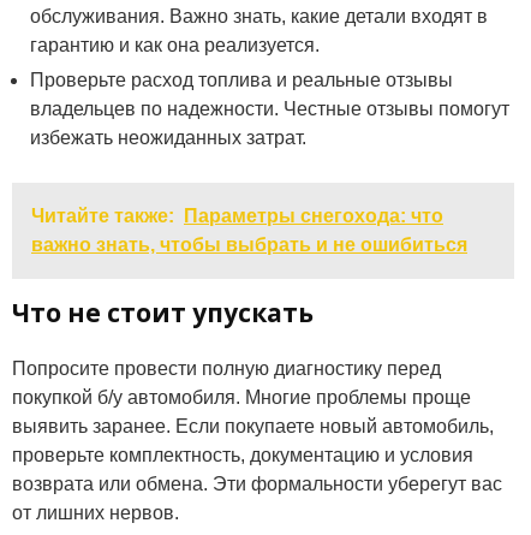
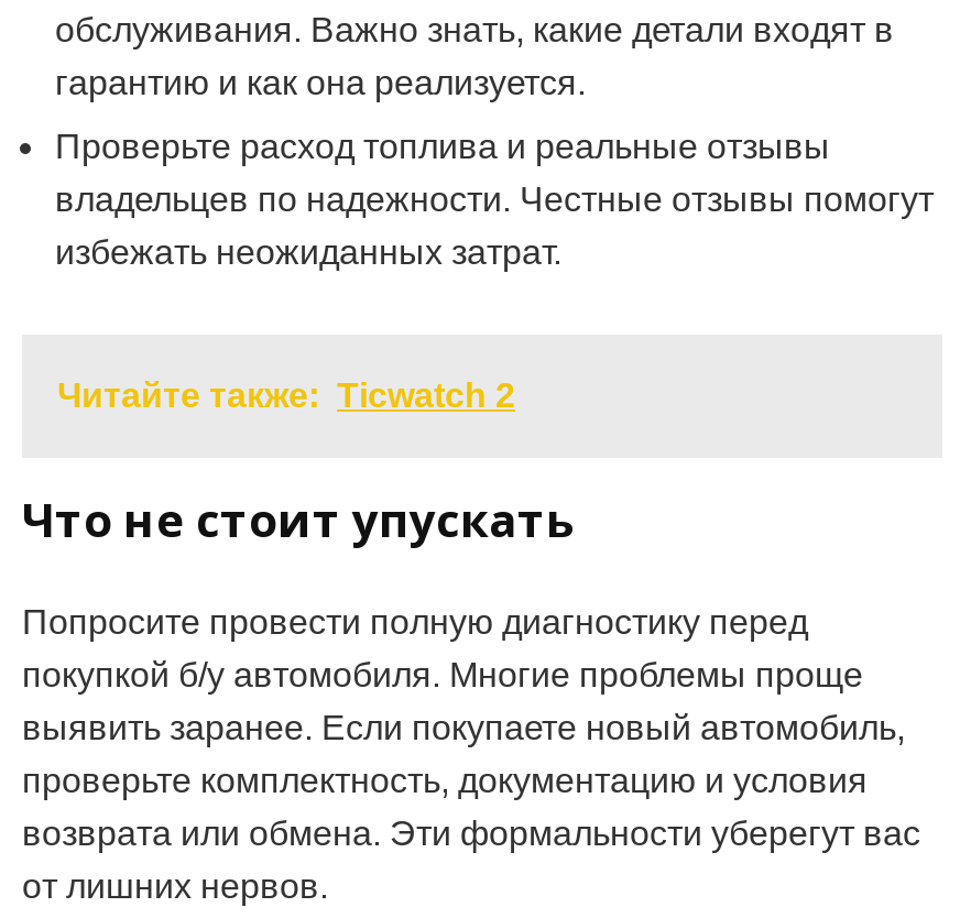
[31,205,467,255] Читайте также: Параметры снегохода: что | важно знать, чтобы выбрать и не ошибиться -> [57,376,515,414] Читайте также: Ticwatch 2

